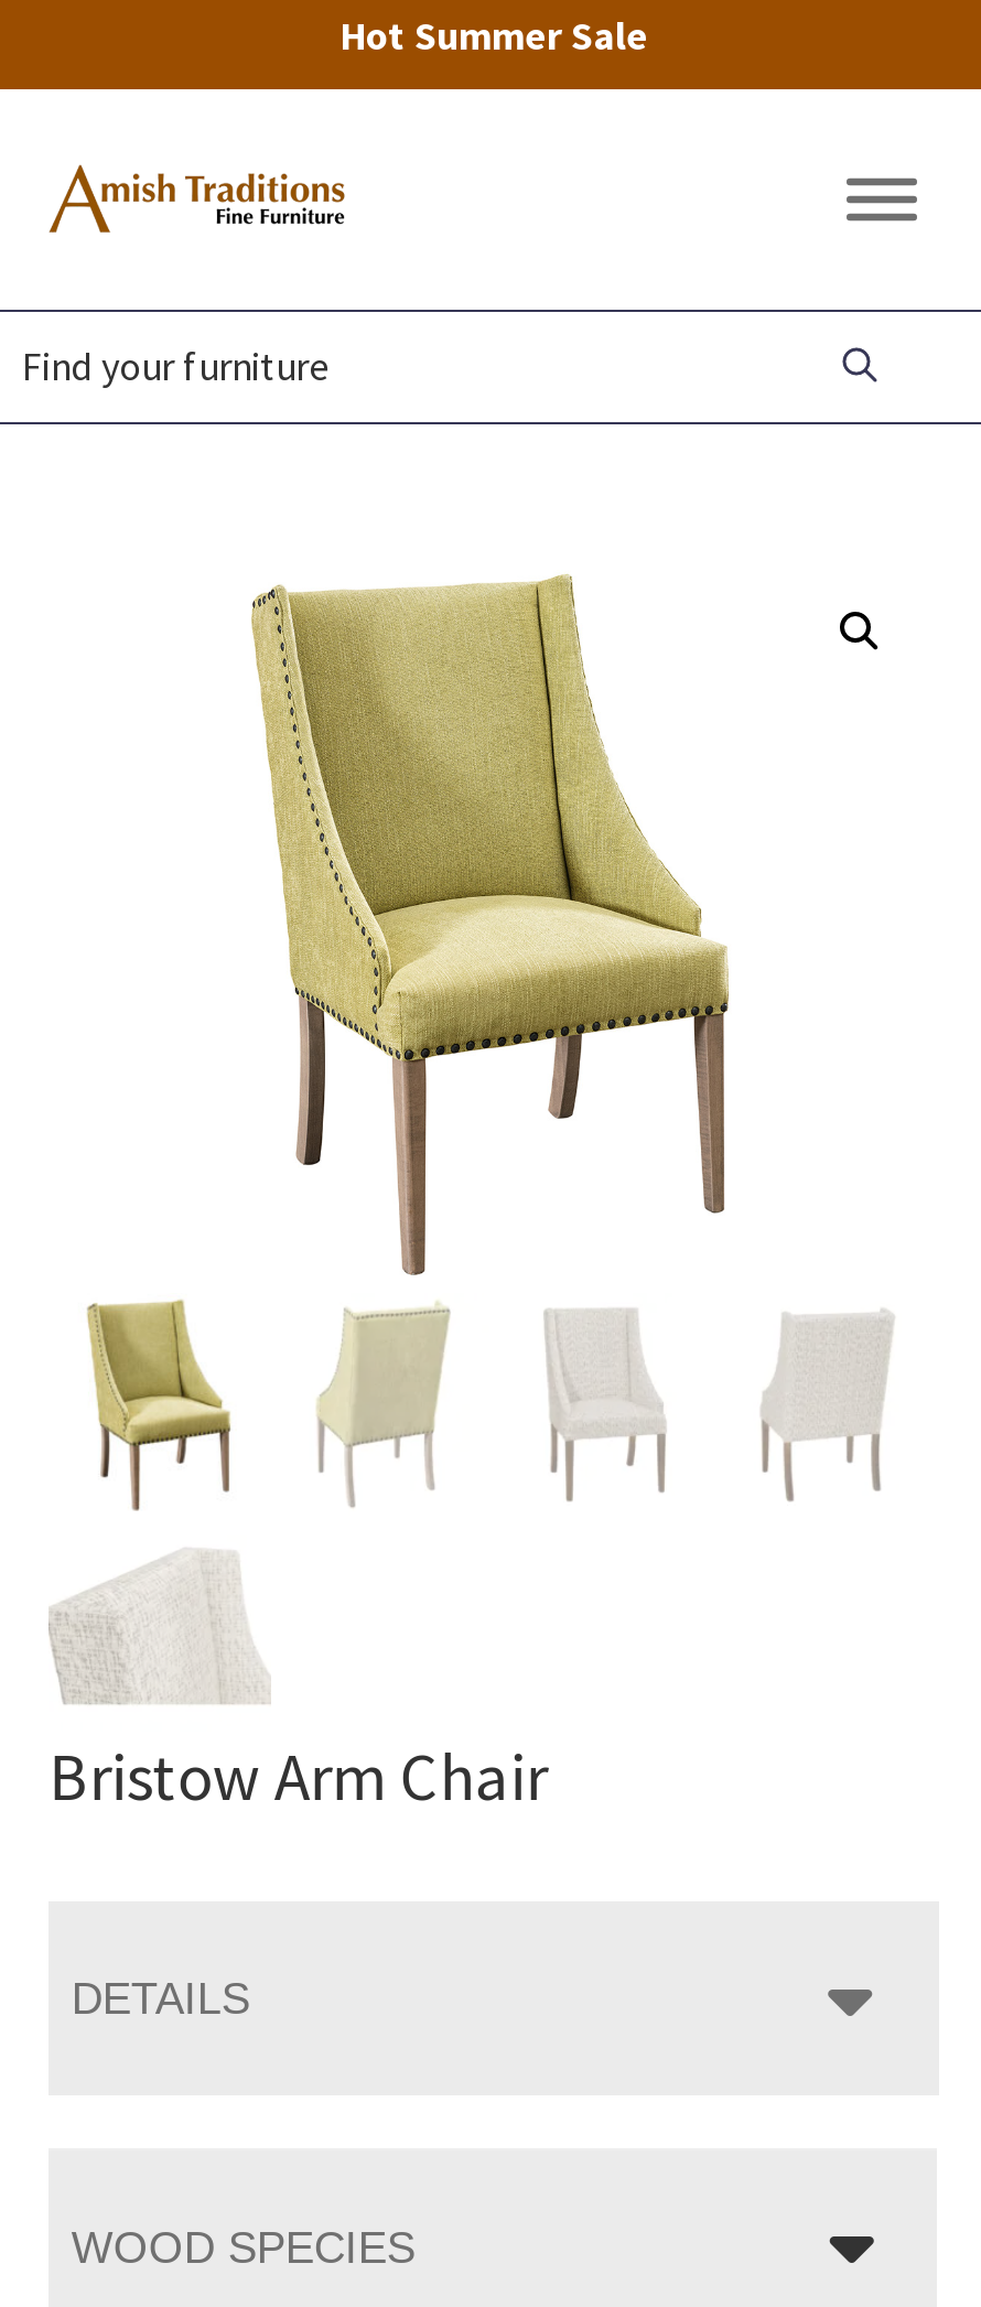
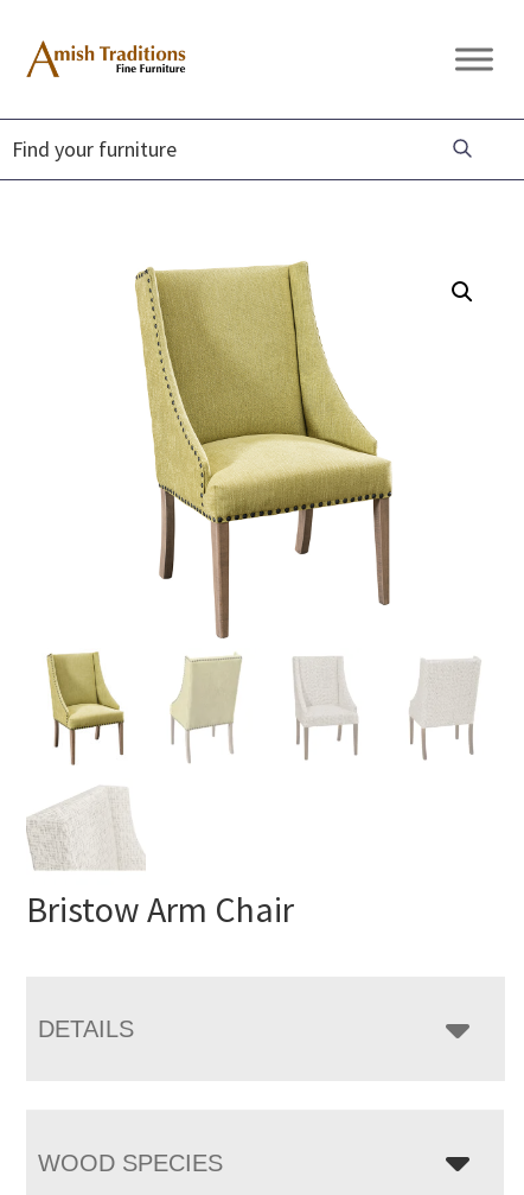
[339,10,648,61] Hot Summer Sale -> none

